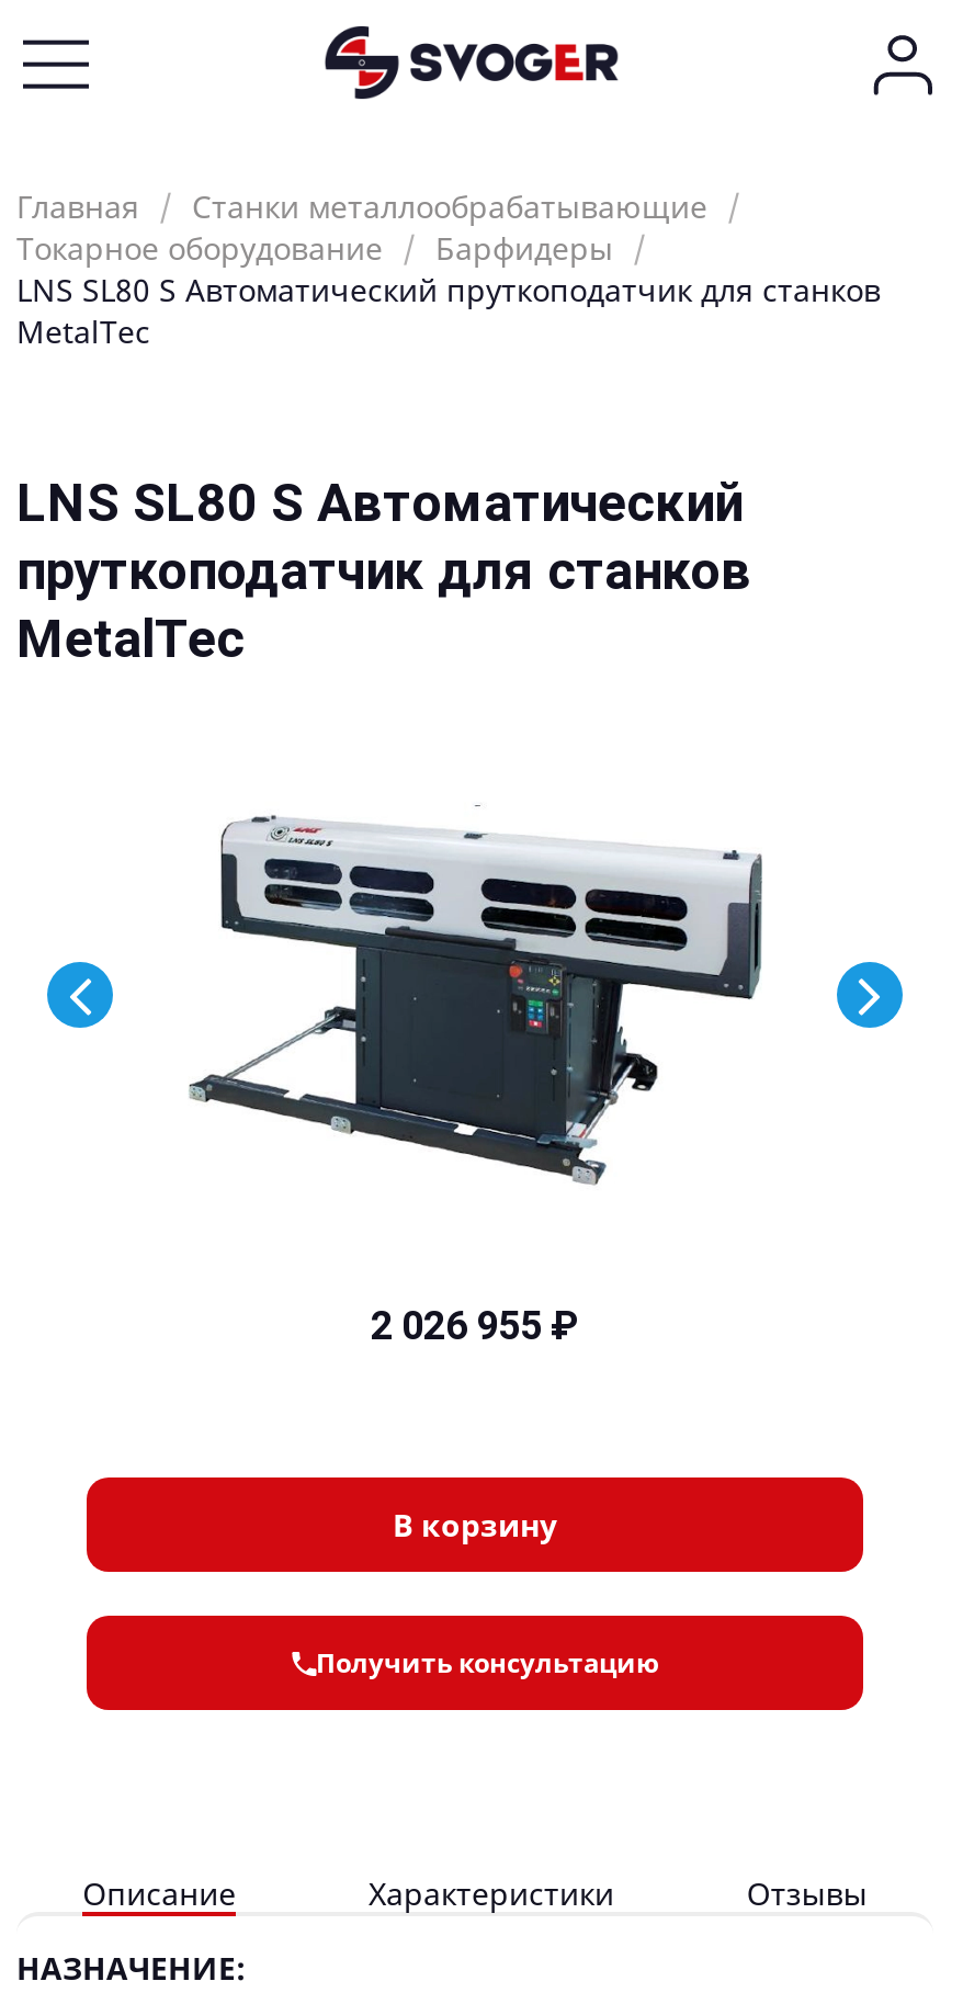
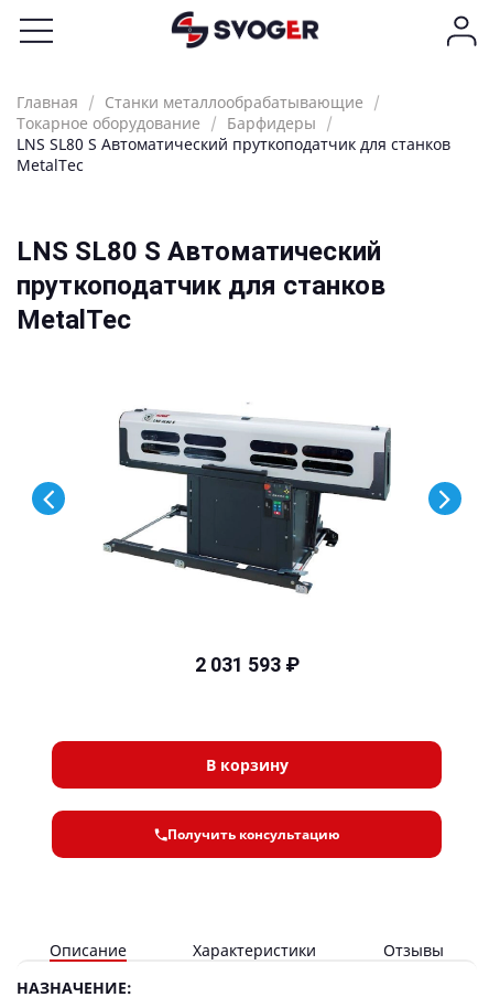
[371,1302,579,1348] 2 026 955 ₽ -> [194,653,299,676] 2 031 593 ₽

